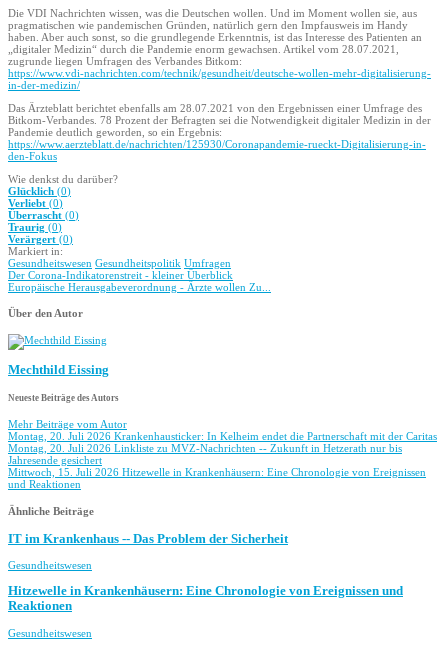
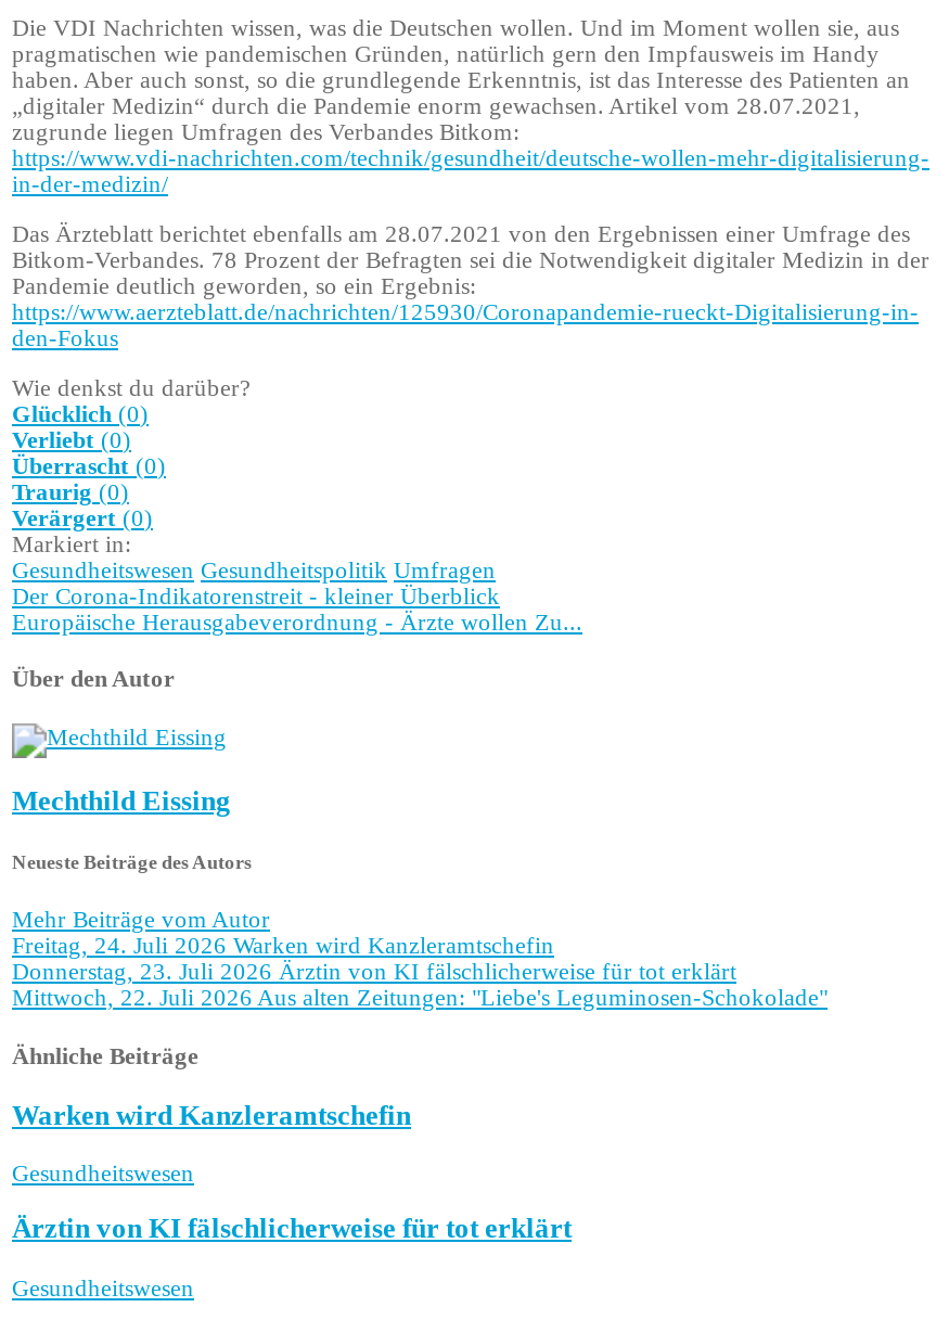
[8,430,437,490] Montag, 20. Juli 2026 Krankenhausticker: In Kelheim endet die Partnerschaft mit der Caritas | Montag, 20. Juli 2026 Linkliste zu MVZ-Nachrichten -- Zukunft in Hetzerath nur bis | Jahresende gesichert | Mittwoch, 15. Juli 2026 Hitzewelle in Krankenhäusern: Eine Chronologie von Ereignissen | und Reaktionen -> [12,932,828,1010] Freitag, 24. Juli 2026 Warken wird Kanzleramtschefin | Donnerstag, 23. Juli 2026 Ärztin von KI fälschlicherweise für tot erklärt | Mittwoch, 22. Juli 2026 Aus alten Zeitungen: "Liebe's Leguminosen-Schokolade"
[8,532,288,546] IT im Krankenhaus -- Das Problem der Sicherheit -> [12,1100,411,1130] Warken wird Kanzleramtschefin
[8,584,403,613] Hitzewelle in Krankenhäusern: Eine Chronologie von Ereignissen und | Reaktionen -> [12,1214,572,1245] Ärztin von KI fälschlicherweise für tot erklärt

